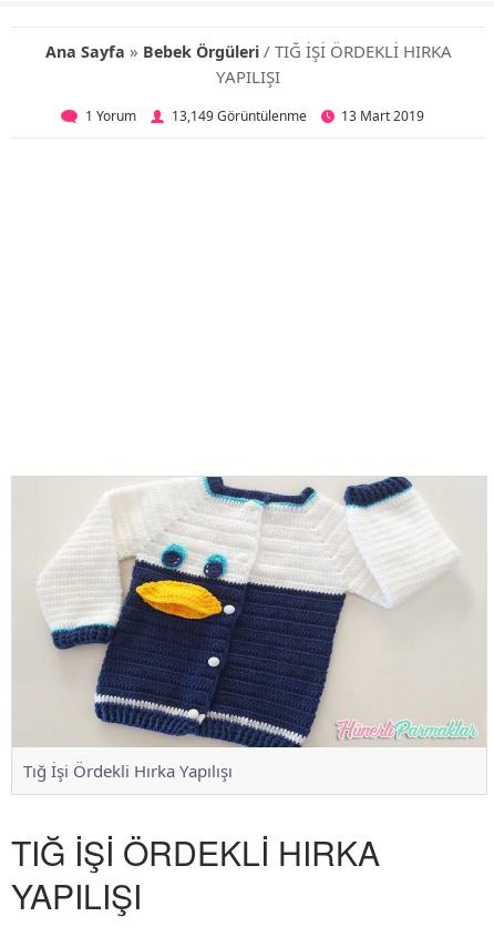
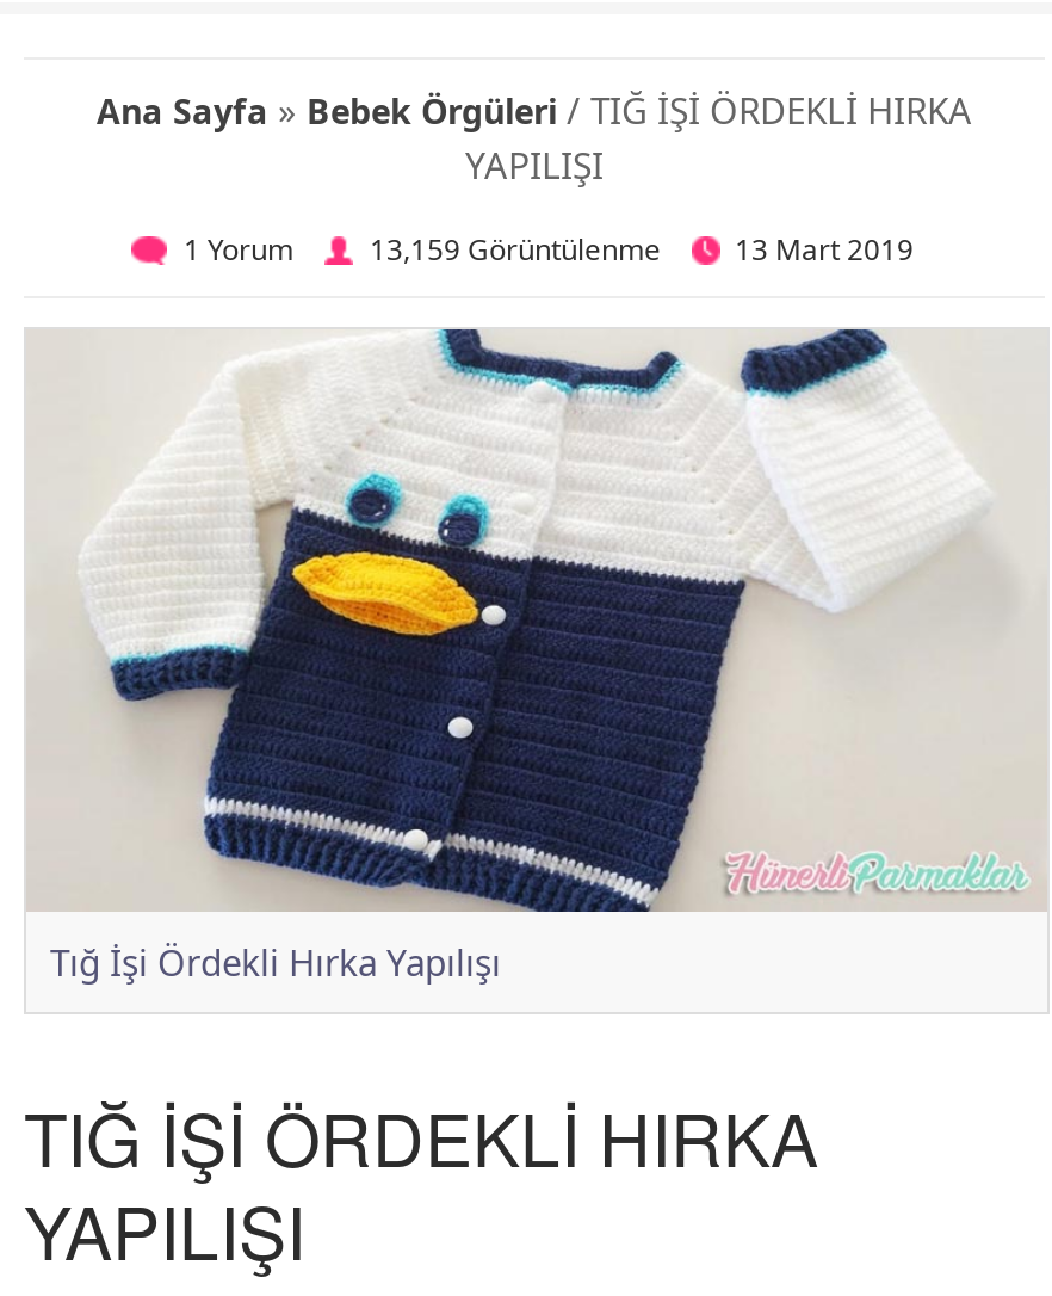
[172,106,307,125] 13,149 Görüntülenme -> [370,229,661,270] 13,159 Görüntülenme

